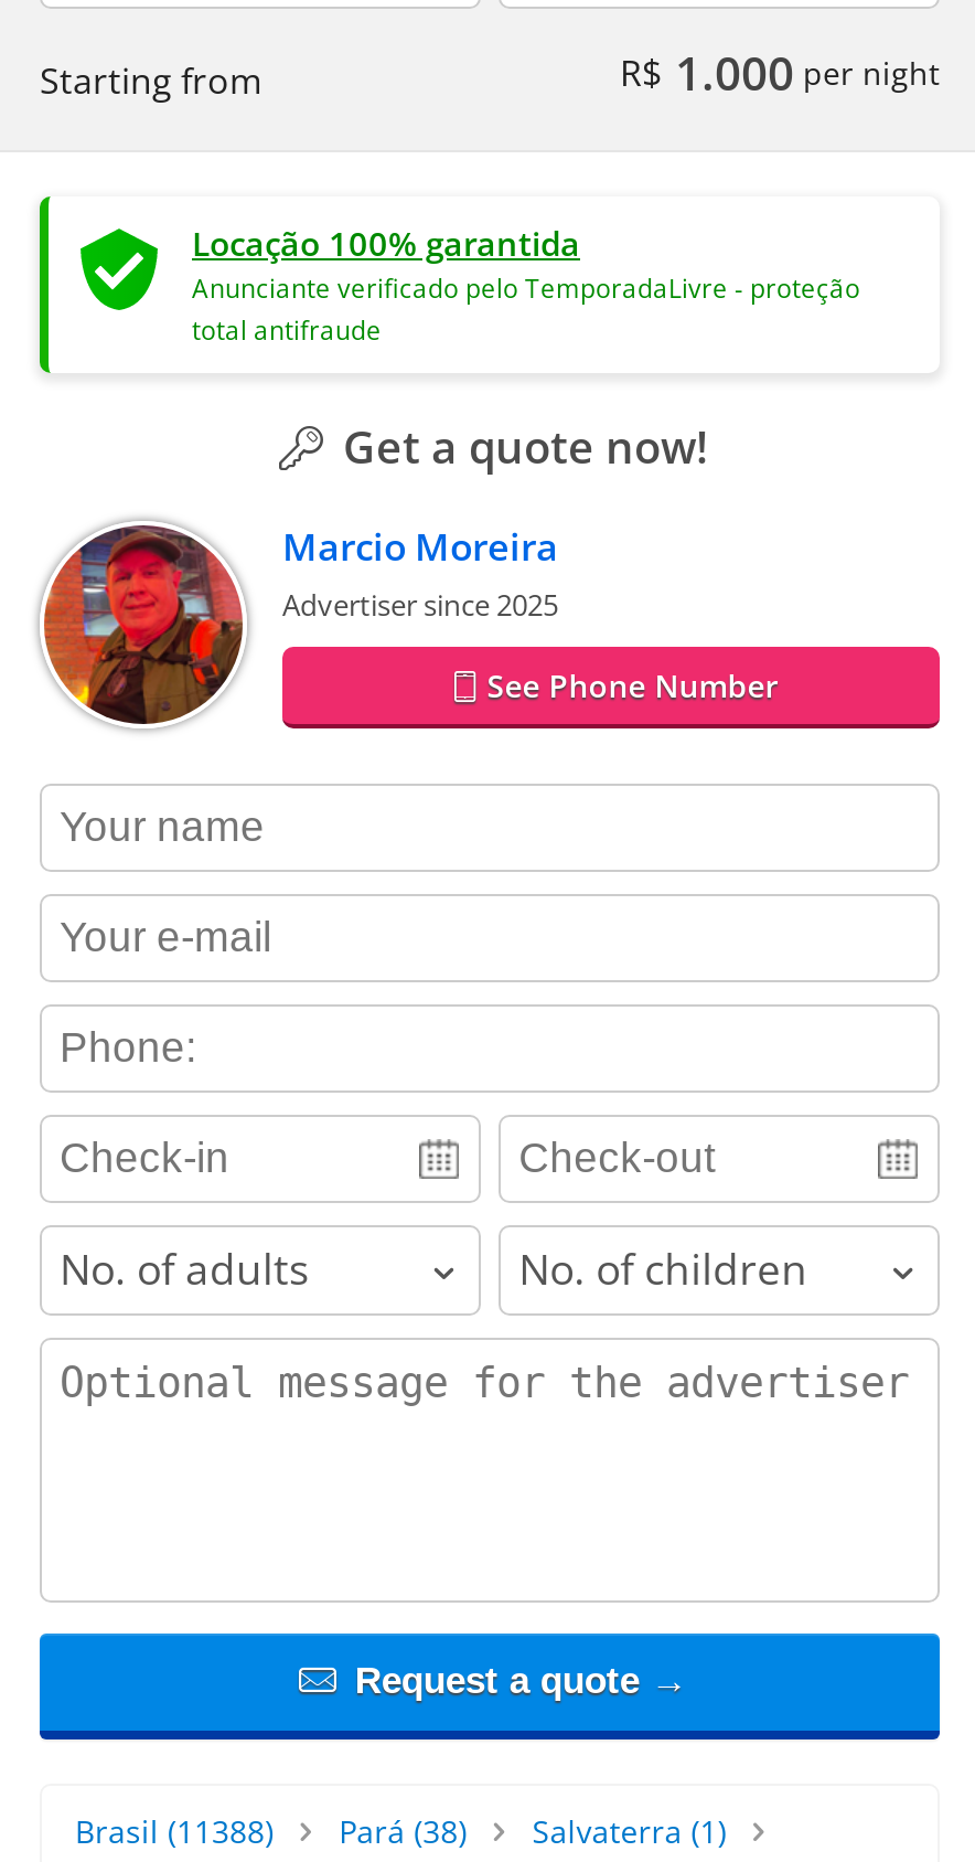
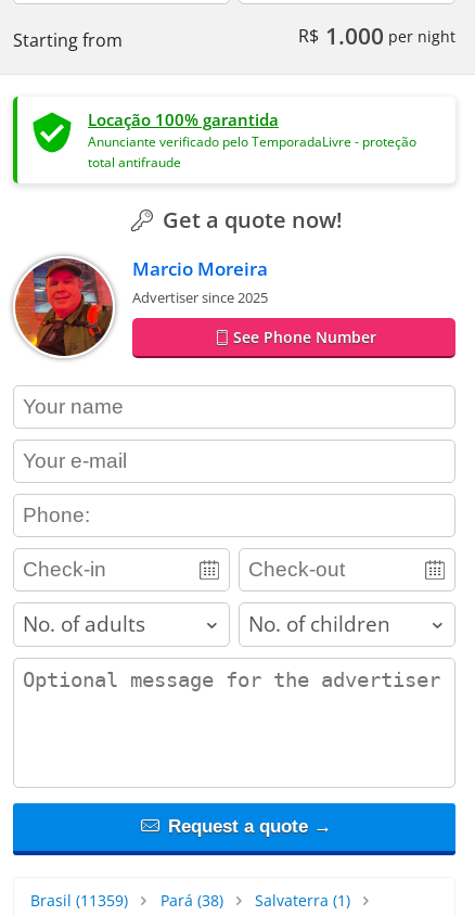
[75,1809,726,1851] Brasil (11388) Pará (38) Salvaterra (1) -> [30,890,351,910] Brasil (11359) Pará (38) Salvaterra (1)

